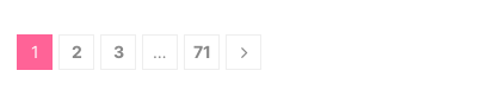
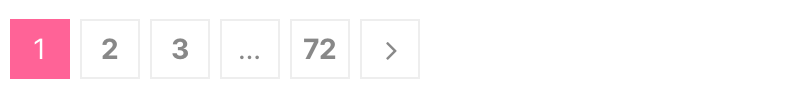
[193,41,211,61] 71 -> [303,30,337,64] 72

